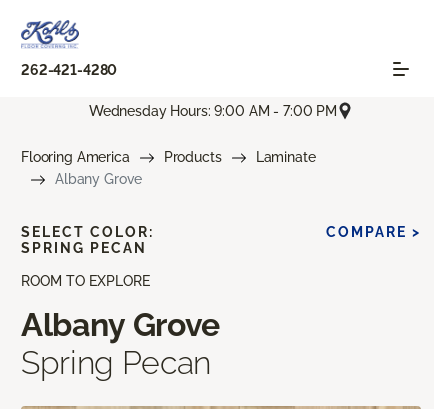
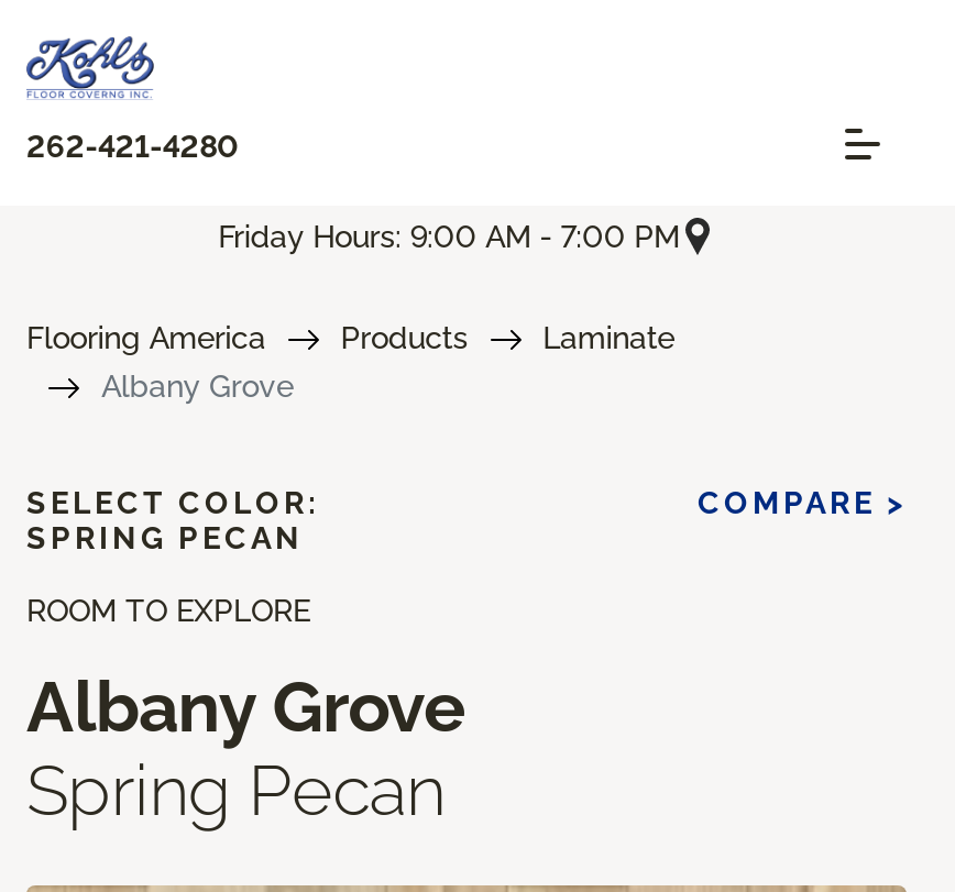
[89,103,337,119] Wednesday Hours: 9:00 AM - 7:00 PM -> [218,218,680,253] Friday Hours: 9:00 AM - 7:00 PM

